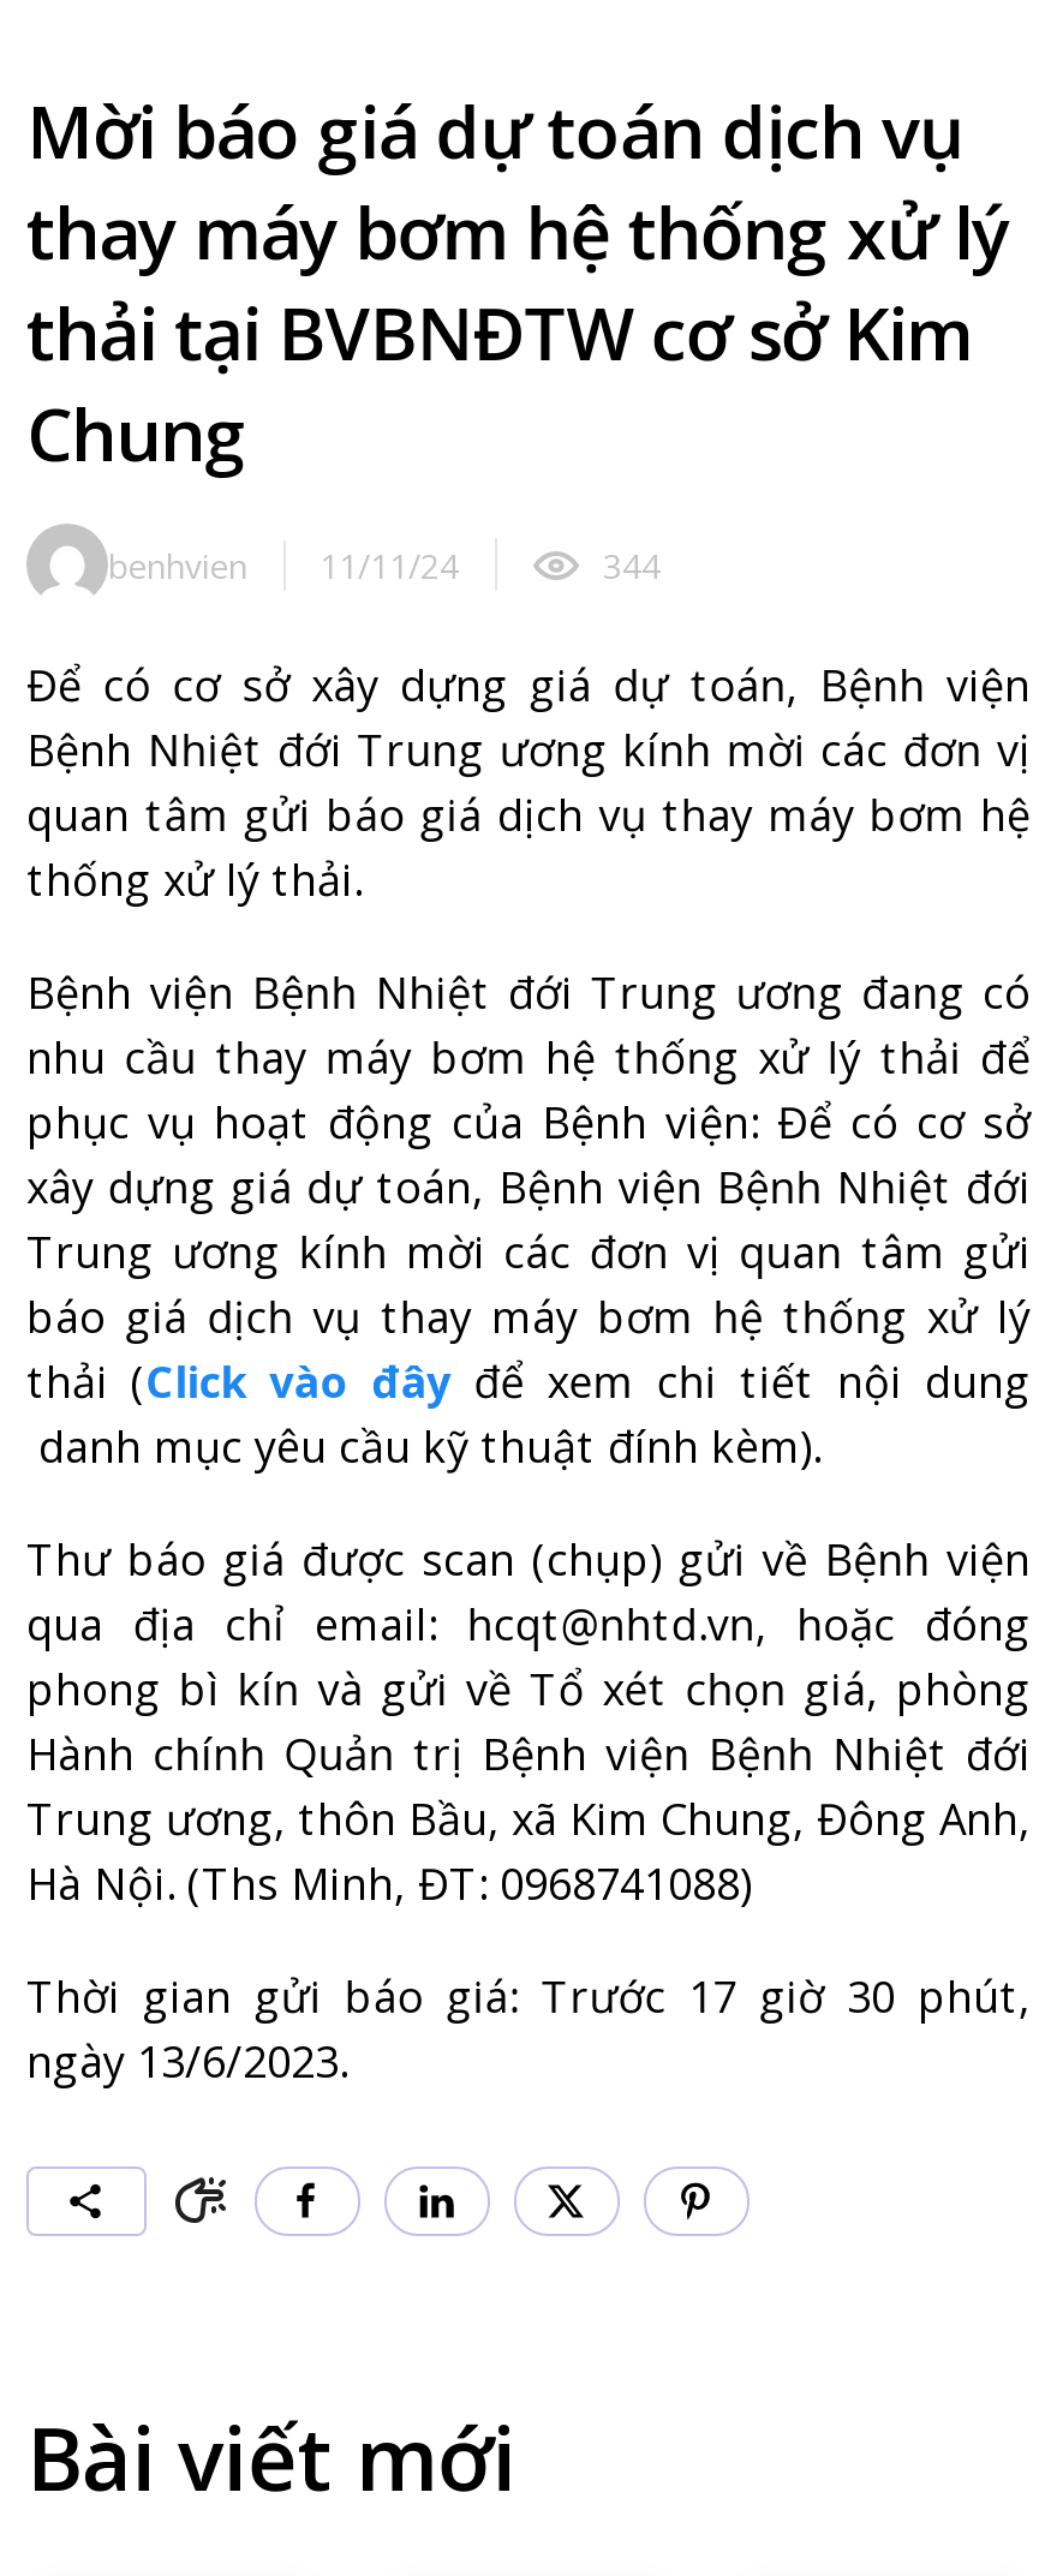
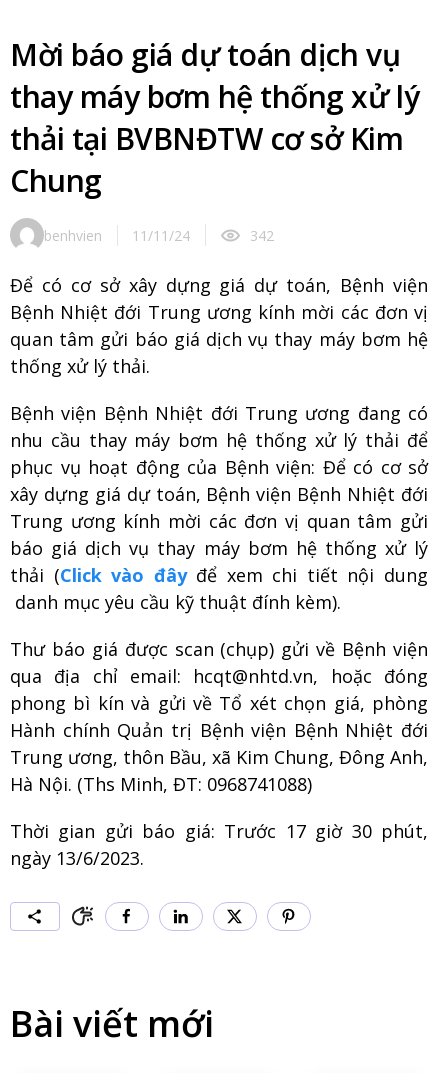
[603,544,661,589] 344 -> [250,226,274,245] 342

